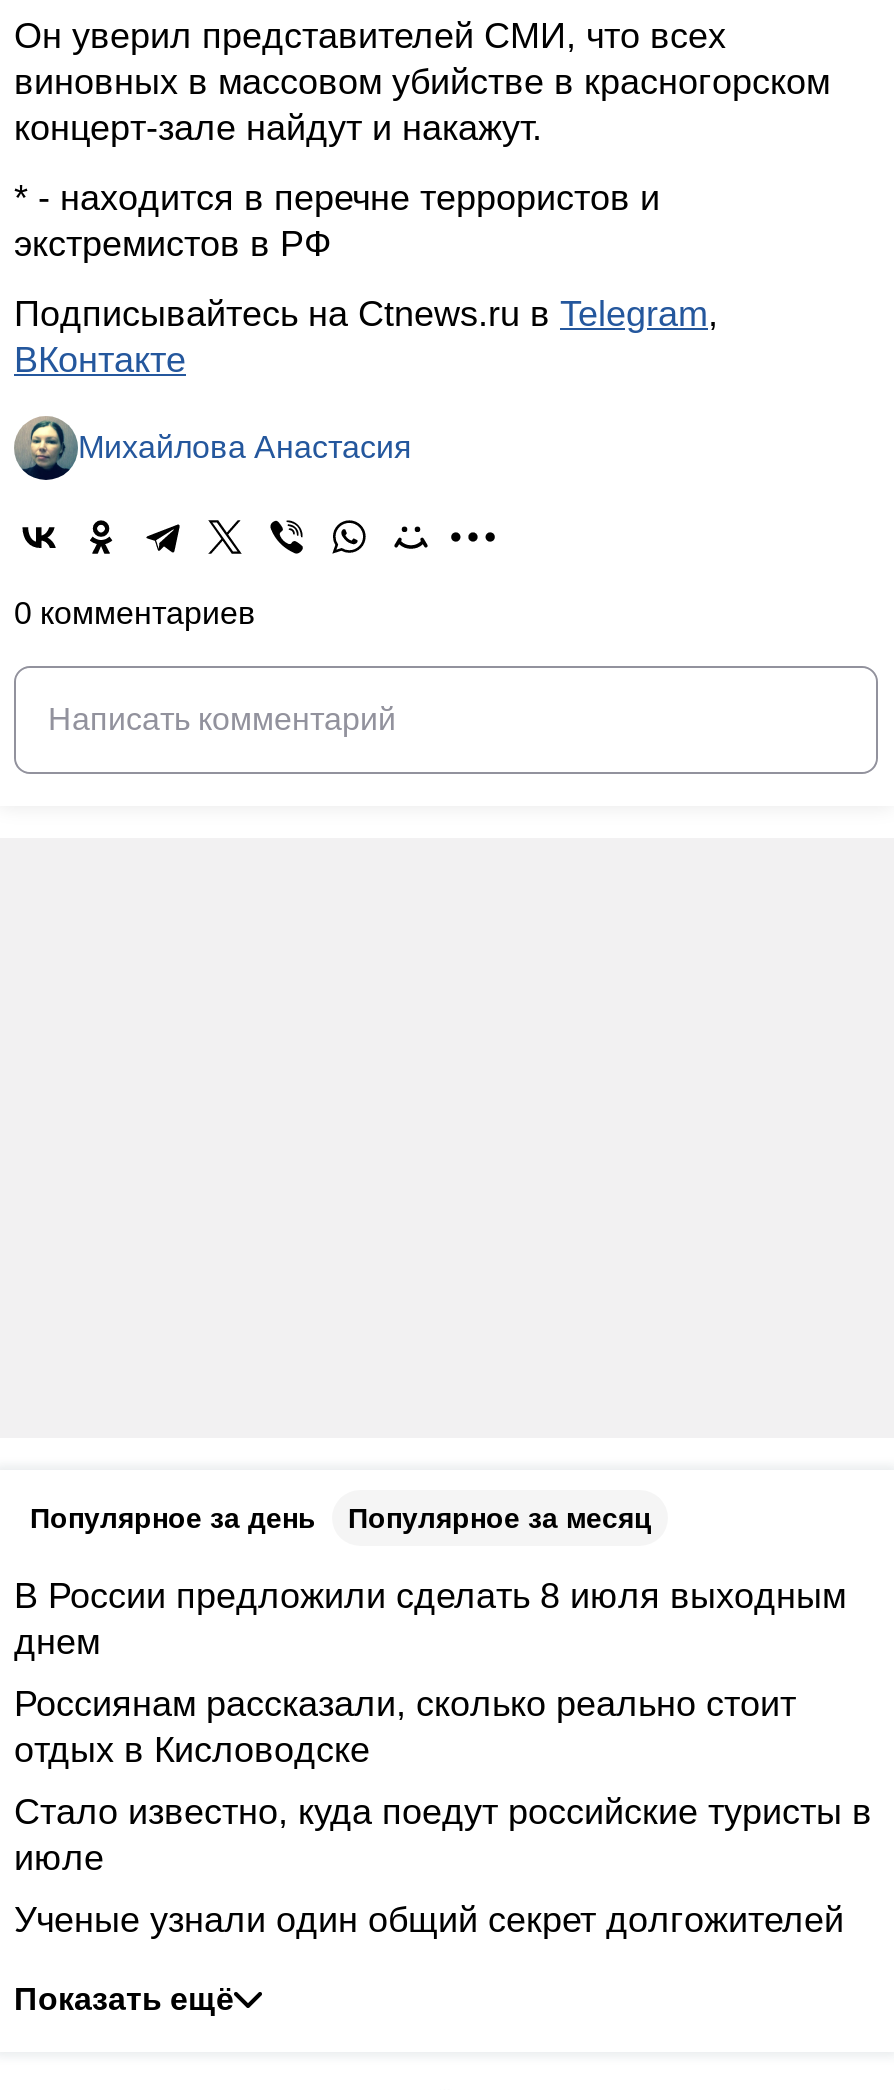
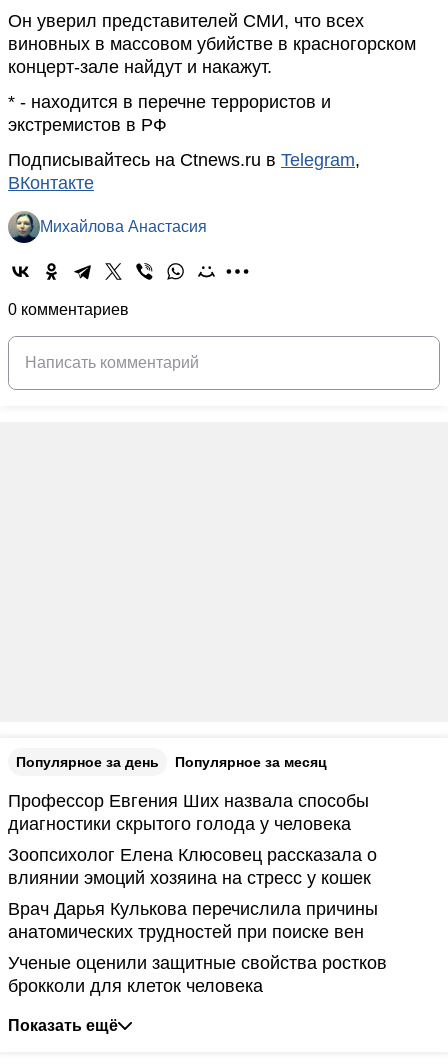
[14,1576,846,1662] В России предложили сделать 8 июля выходным | днем -> [8,791,369,834] Профессор Евгения Ших назвала способы | диагностики скрытого голода у человека
[14,1684,796,1770] Россиянам рассказали, сколько реально стоит | отдых в Кисловодске -> [8,845,377,888] Зоопсихолог Елена Клюсовец рассказала о | влиянии эмоций хозяина на стресс у кошек
[14,1792,872,1878] Стало известно, куда поедут российские туристы в | июле -> [8,899,378,942] Врач Дарья Кулькова перечислила причины | анатомических трудностей при поиске вен
[14,1900,844,1940] Ученые узнали один общий секрет долгожителей -> [8,953,387,996] Ученые оценили защитные свойства ростков | брокколи для клеток человека

